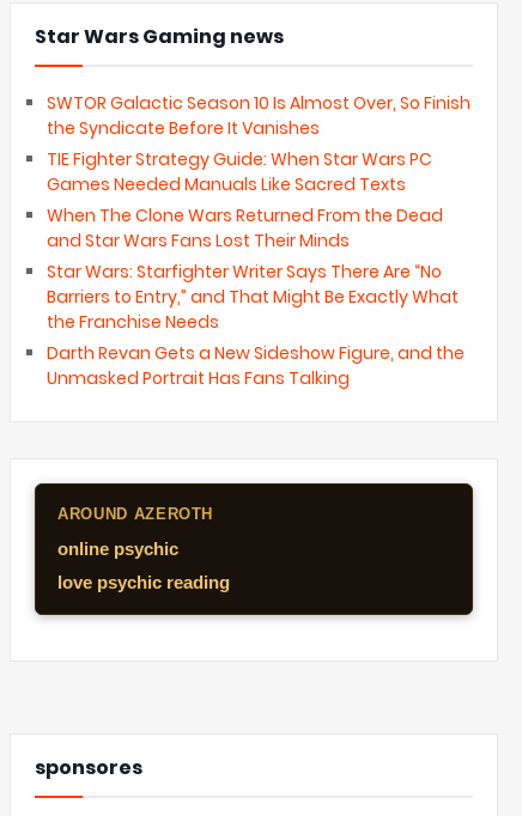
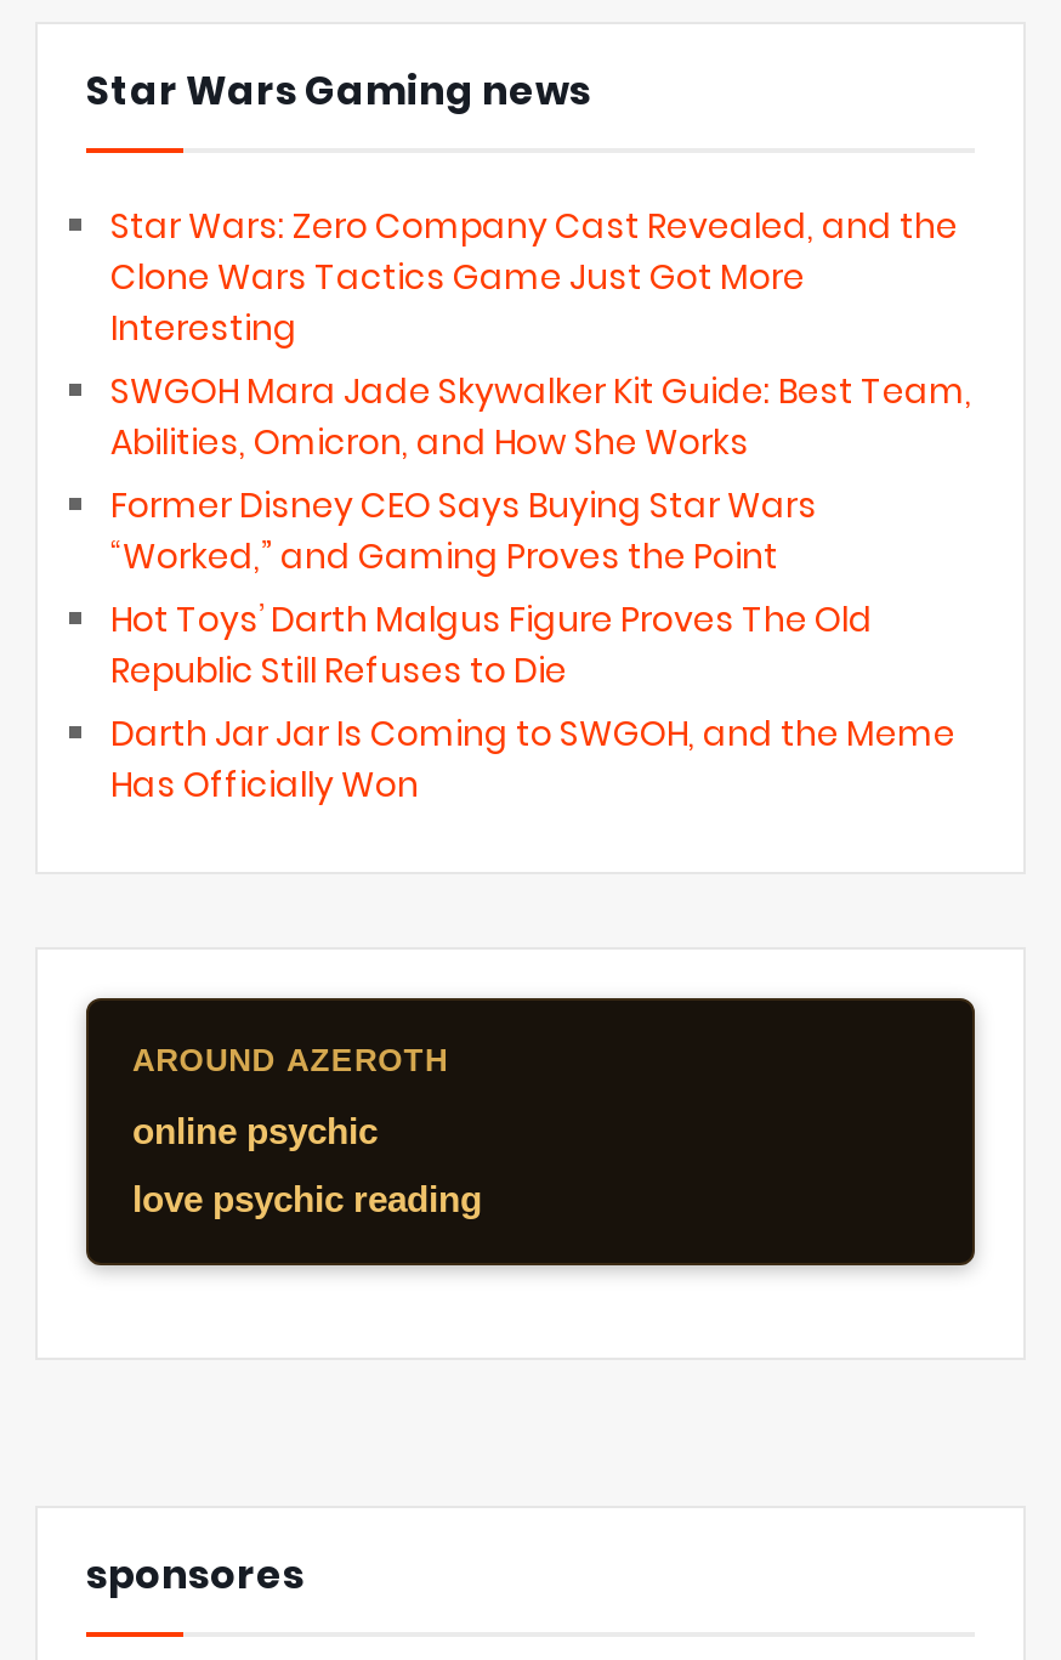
[47,91,471,390] SWTOR Galactic Season 10 Is Almost Over, So Finish | the Syndicate Before It Vanishes | TIE Fighter Strategy Guide: When Star Wars PC | Games Needed Manuals Like Sacred Texts | When The Clone Wars Returned From the Dead | and Star Wars Fans Lost Their Minds | Star Wars: Starfighter Writer Says There Are “No | Barriers to Entry,” and That Might Be Exactly What | the Franchise Needs | Darth Revan Gets a New Sideshow Figure, and the | Unmasked Portrait Has Fans Talking -> [110,202,972,809] Star Wars: Zero Company Cast Revealed, and the | Clone Wars Tactics Game Just Got More | Interesting | SWGOH Mara Jade Skywalker Kit Guide: Best Team, | Abilities, Omicron, and How She Works | Former Disney CEO Says Buying Star Wars | “Worked,” and Gaming Proves the Point | Hot Toys’ Darth Malgus Figure Proves The Old | Republic Still Refuses to Die | Darth Jar Jar Is Coming to SWGOH, and the Meme | Has Officially Won

